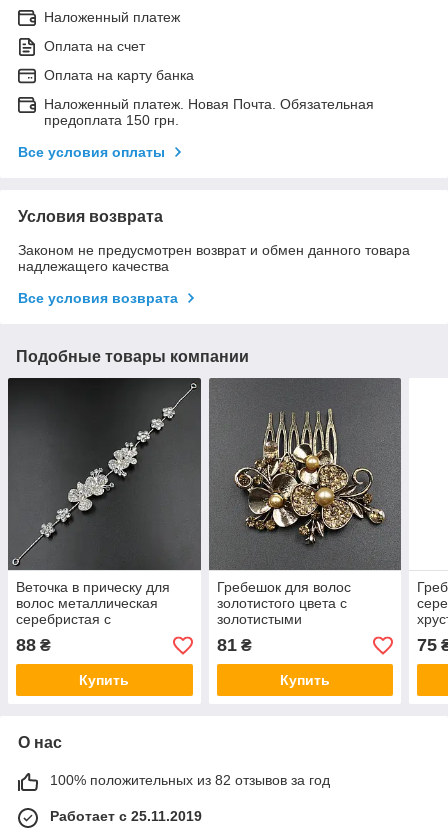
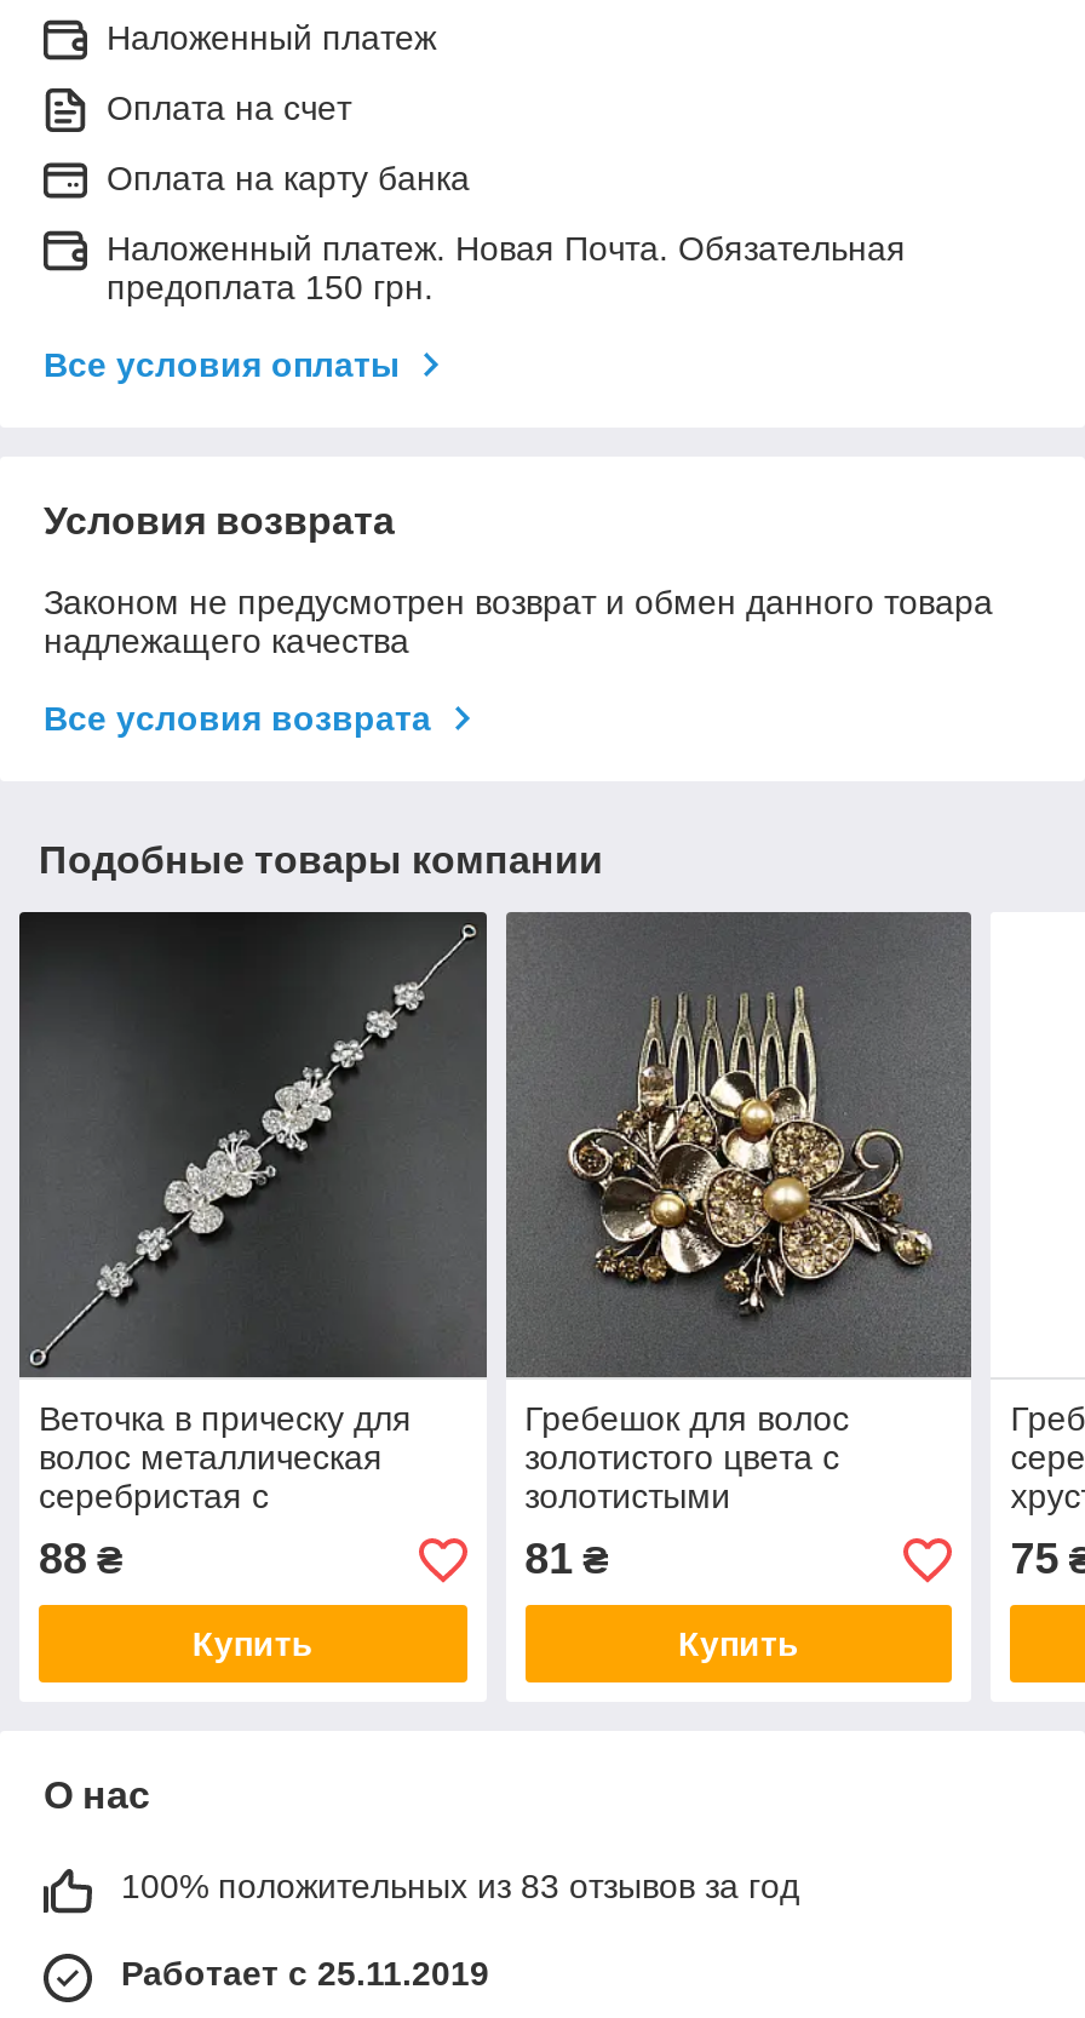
[50,772,330,788] 100% положительных из 82 отзывов за год -> [121,1868,799,1906] 100% положительных из 83 отзывов за год

